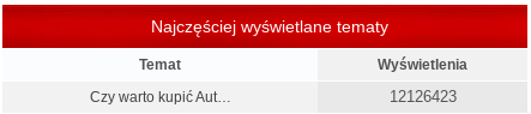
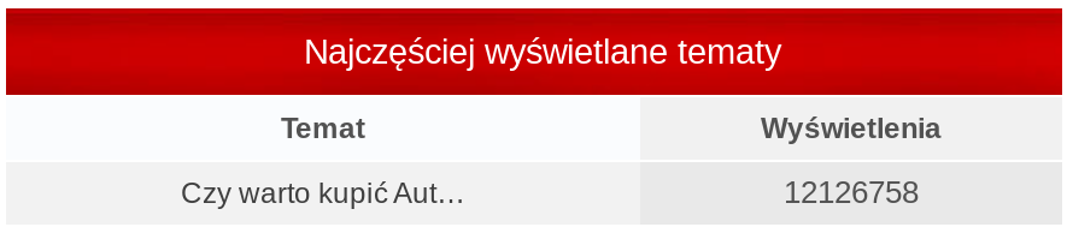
[389,87,456,105] 12126423 -> [784,174,919,210] 12126758

